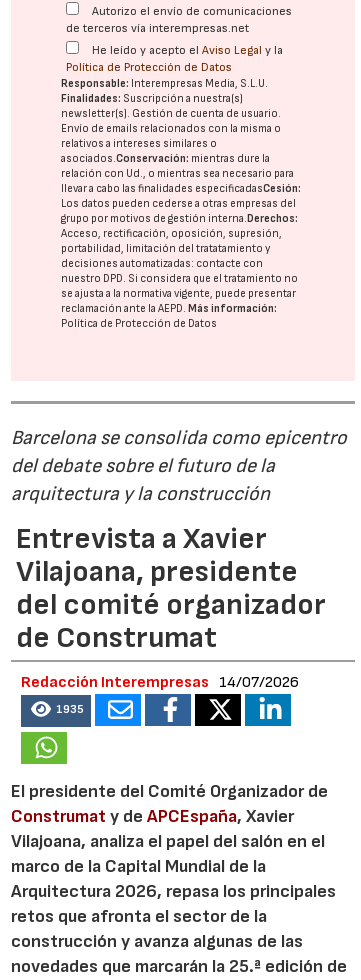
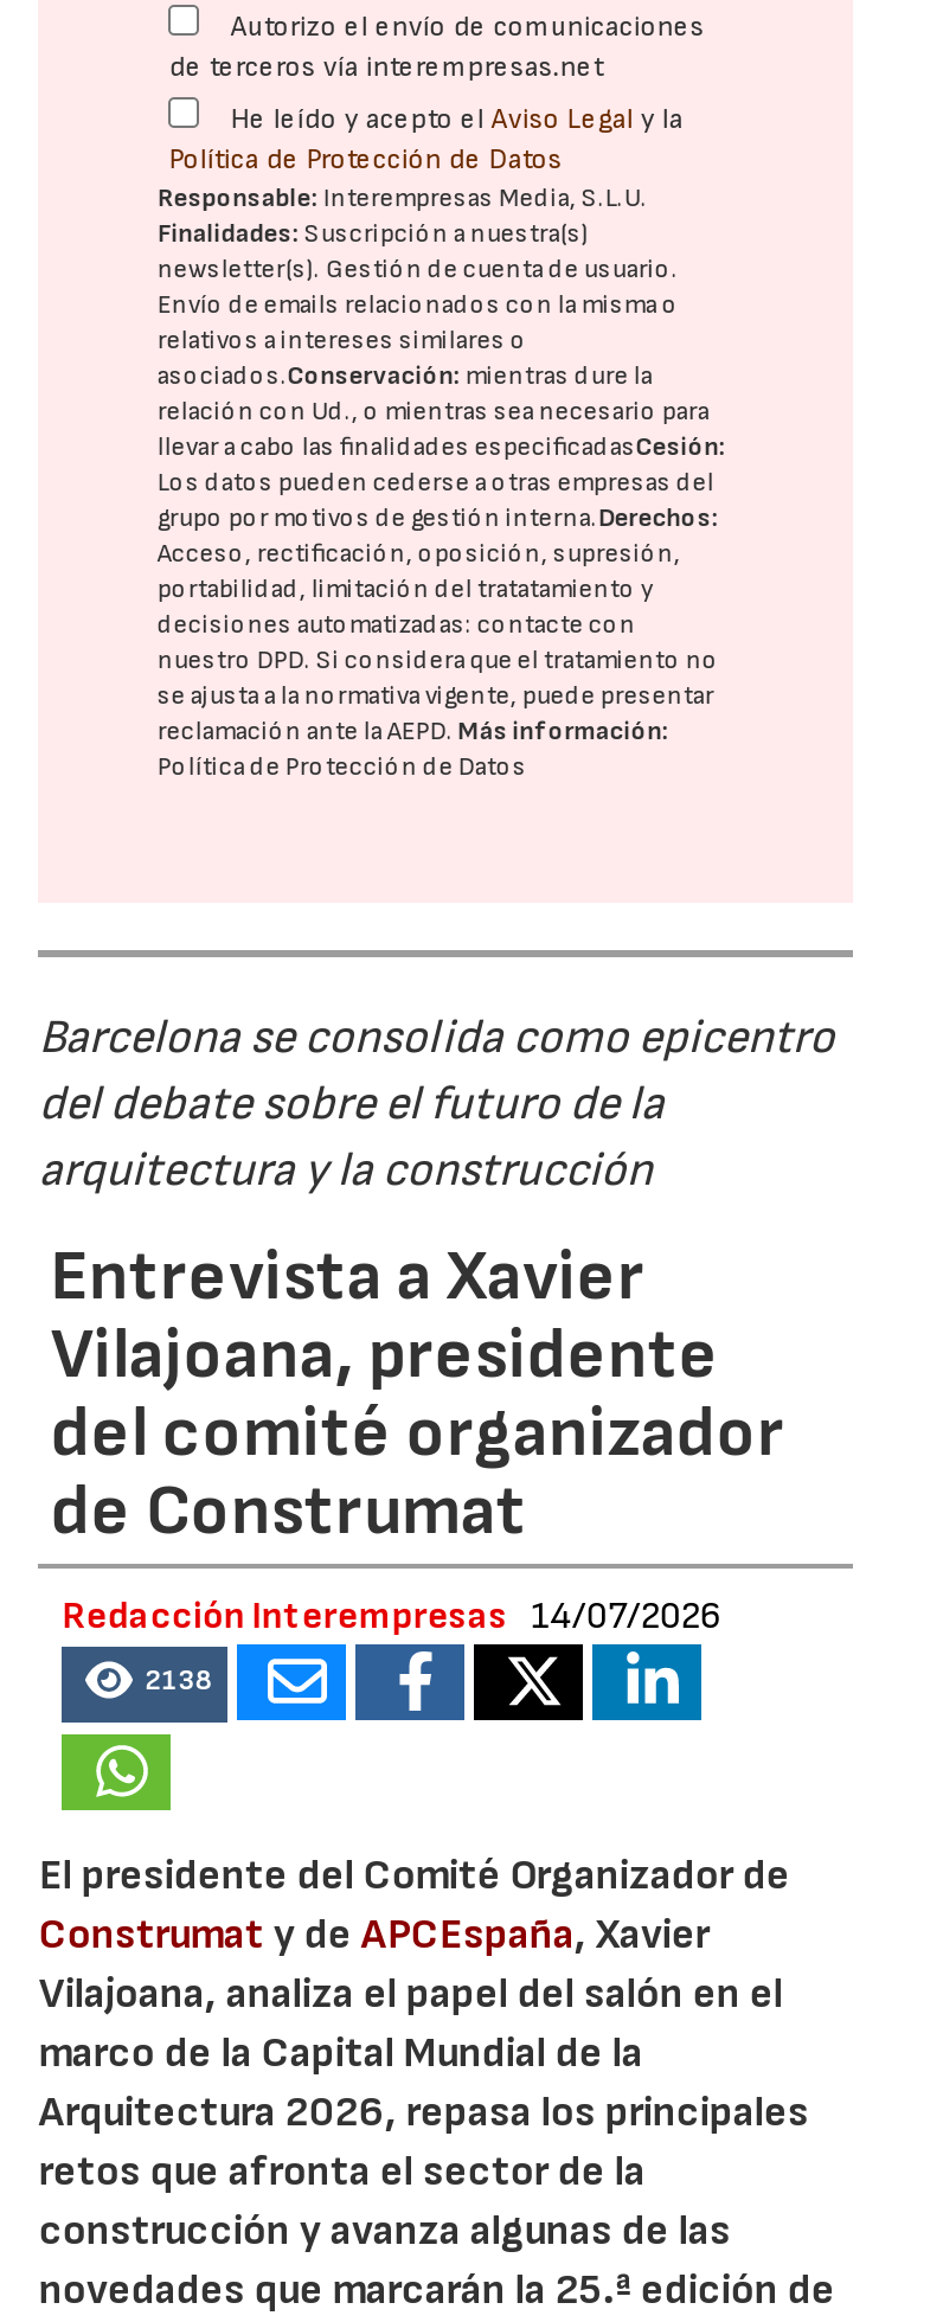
[56,701,84,716] 1935 -> [145,1662,214,1698] 2138

